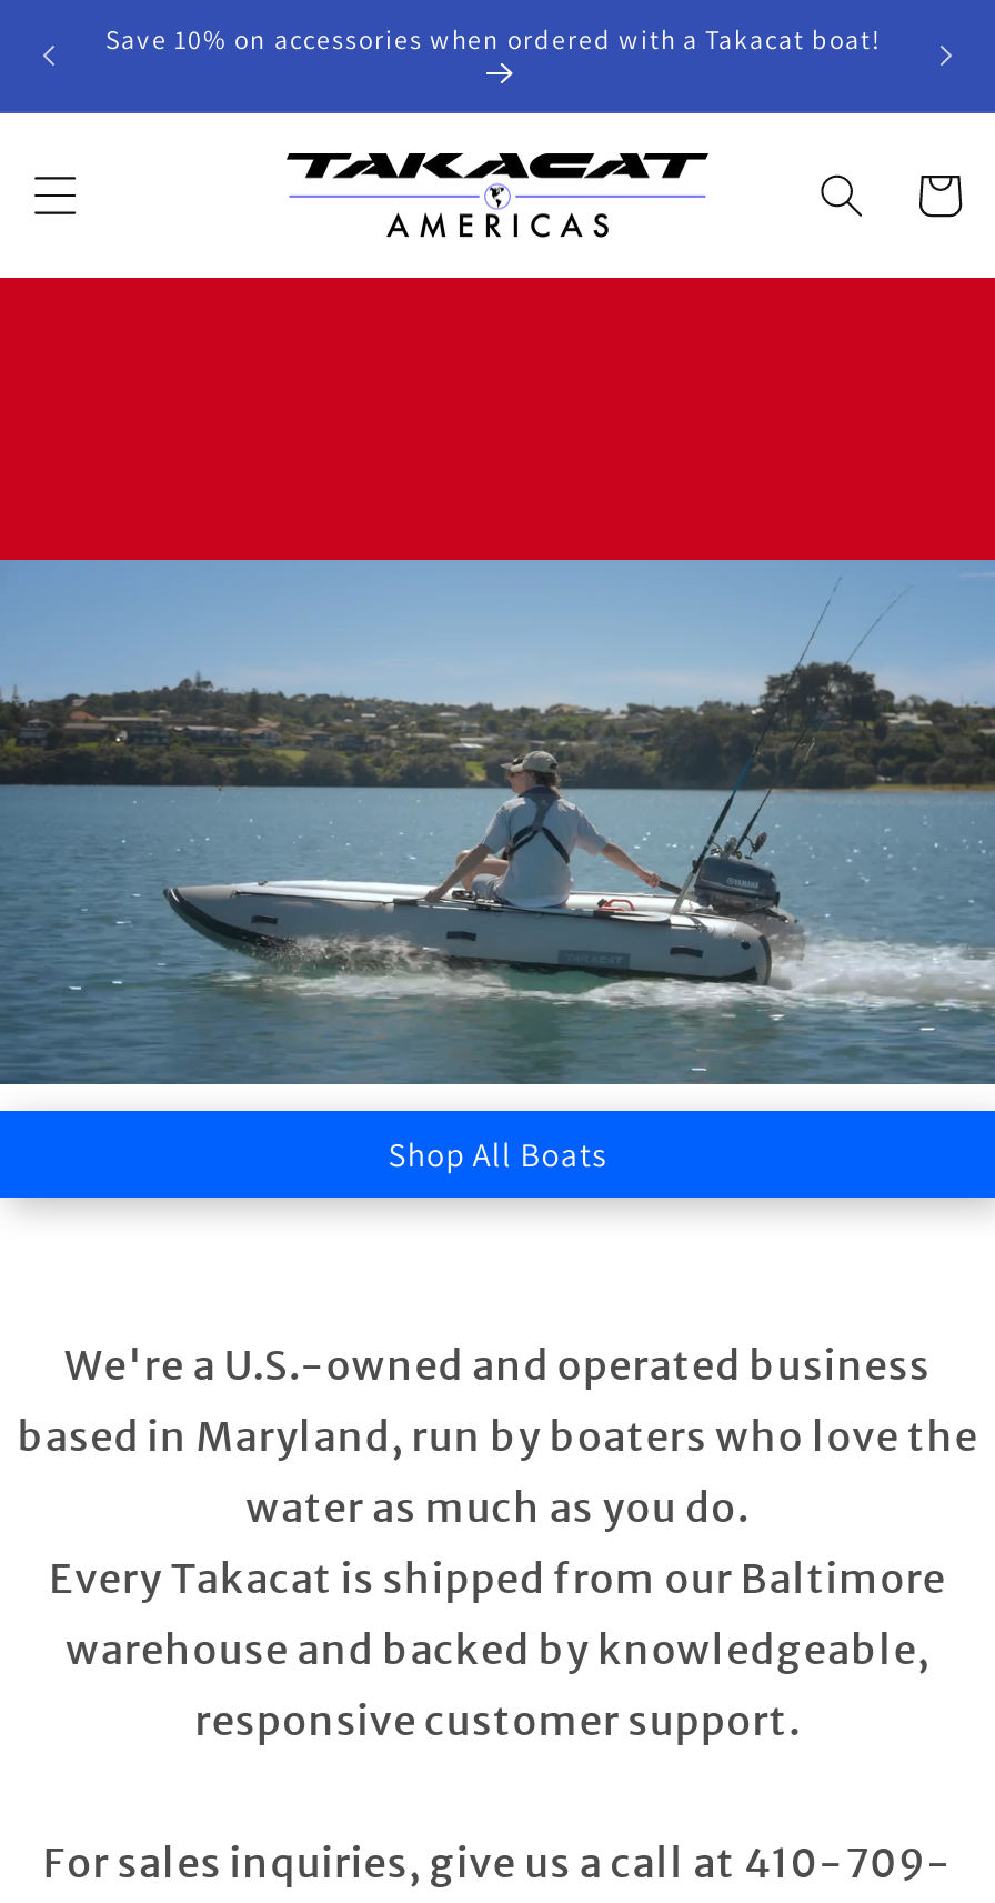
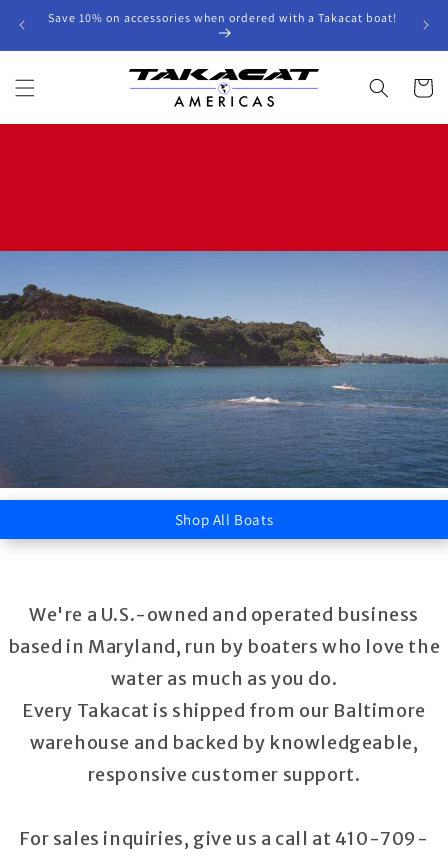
[7,633,988,1084] [image] -> [3,283,445,488] [image]

